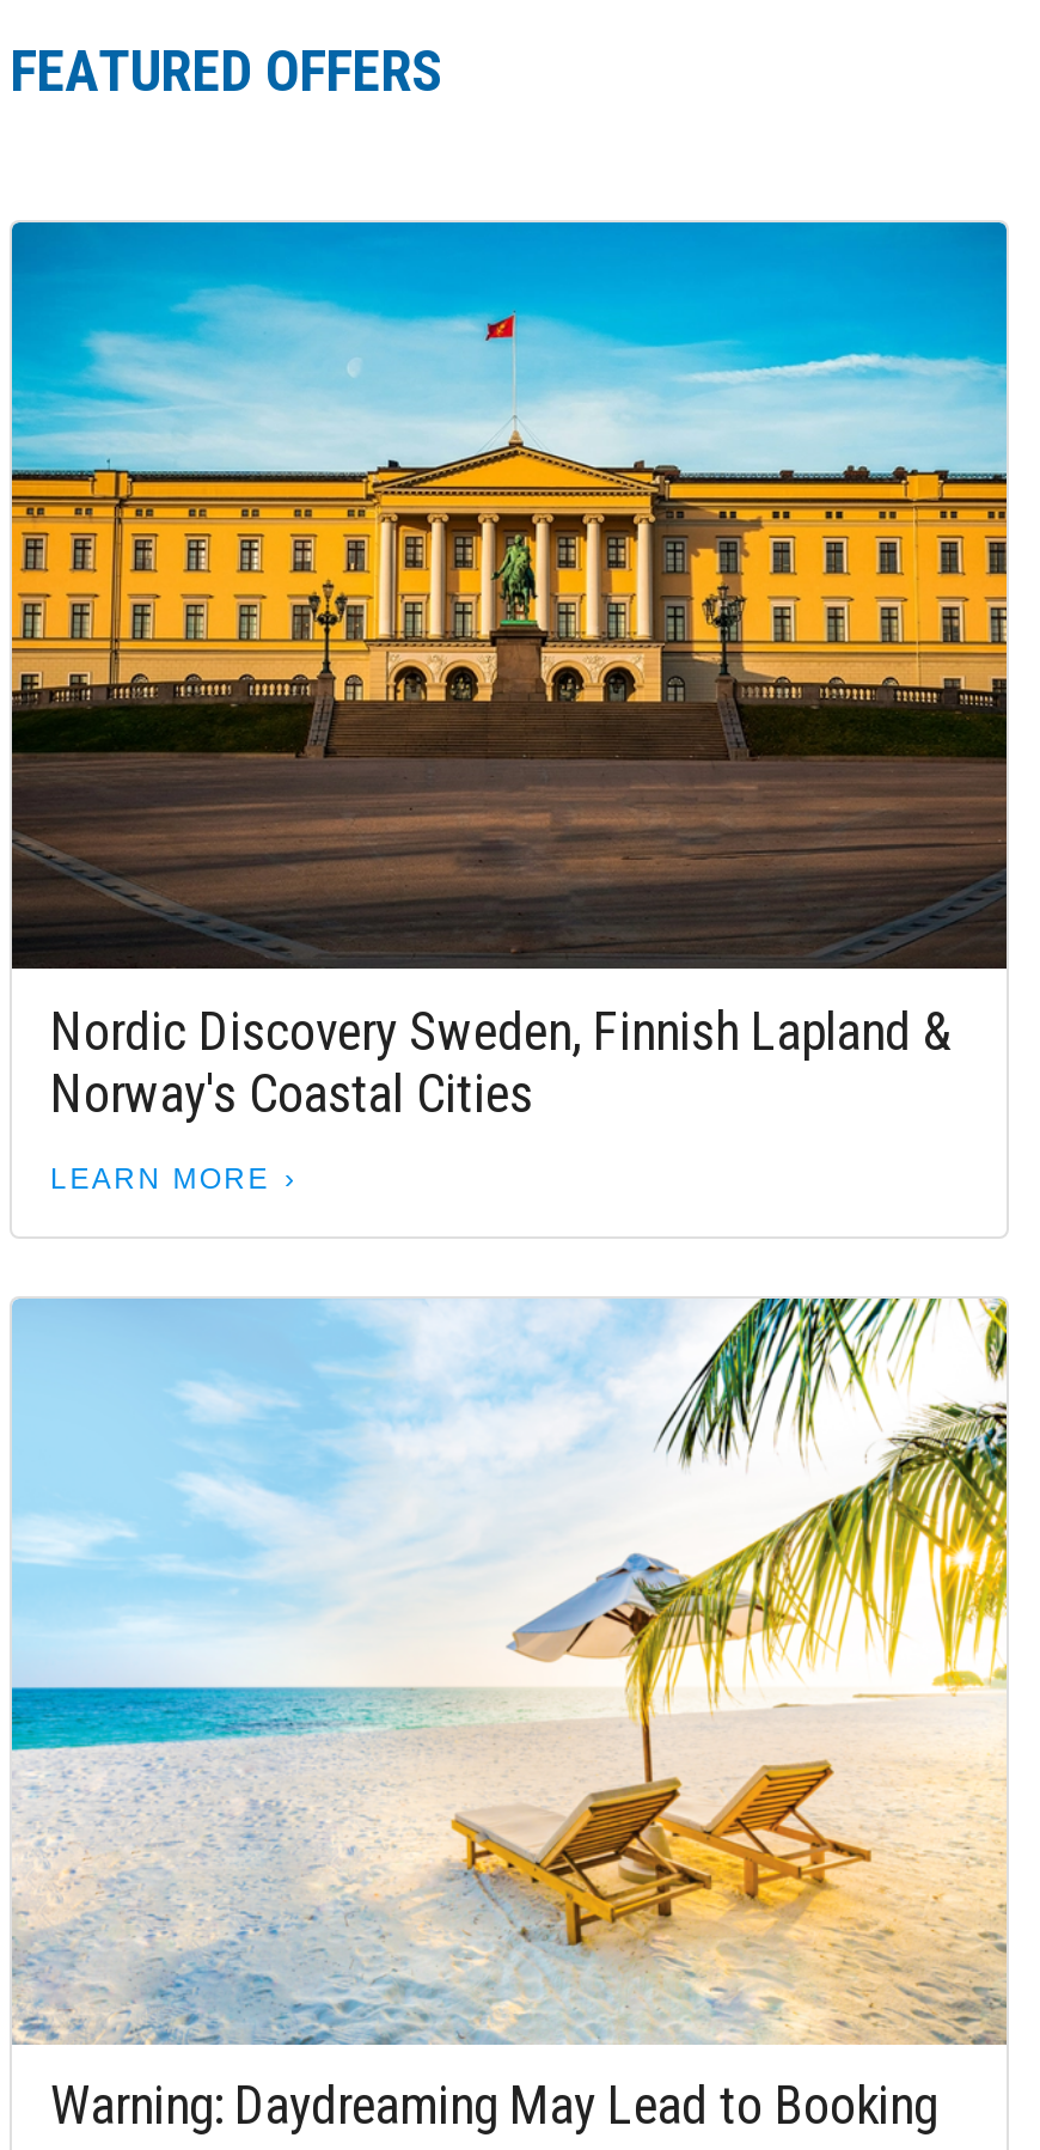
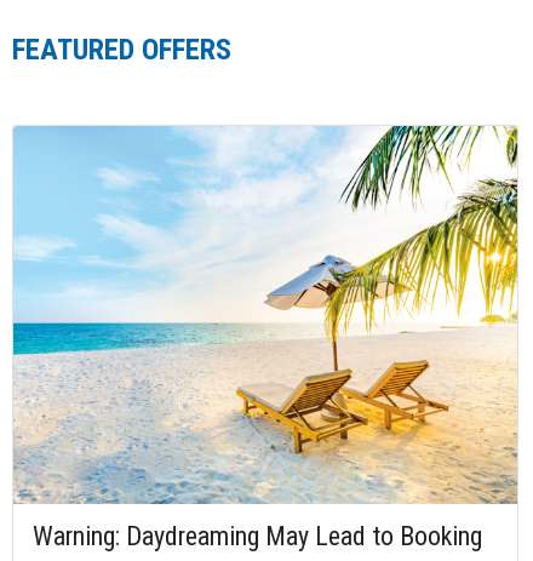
[10,220,1009,1195] [image] | Nordic Discovery Sweden, Finnish Lapland & | Norway's Coastal Cities | LEARN MORE -> none

